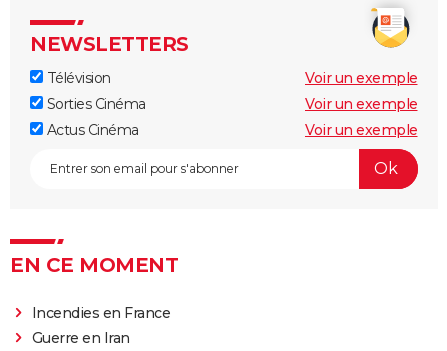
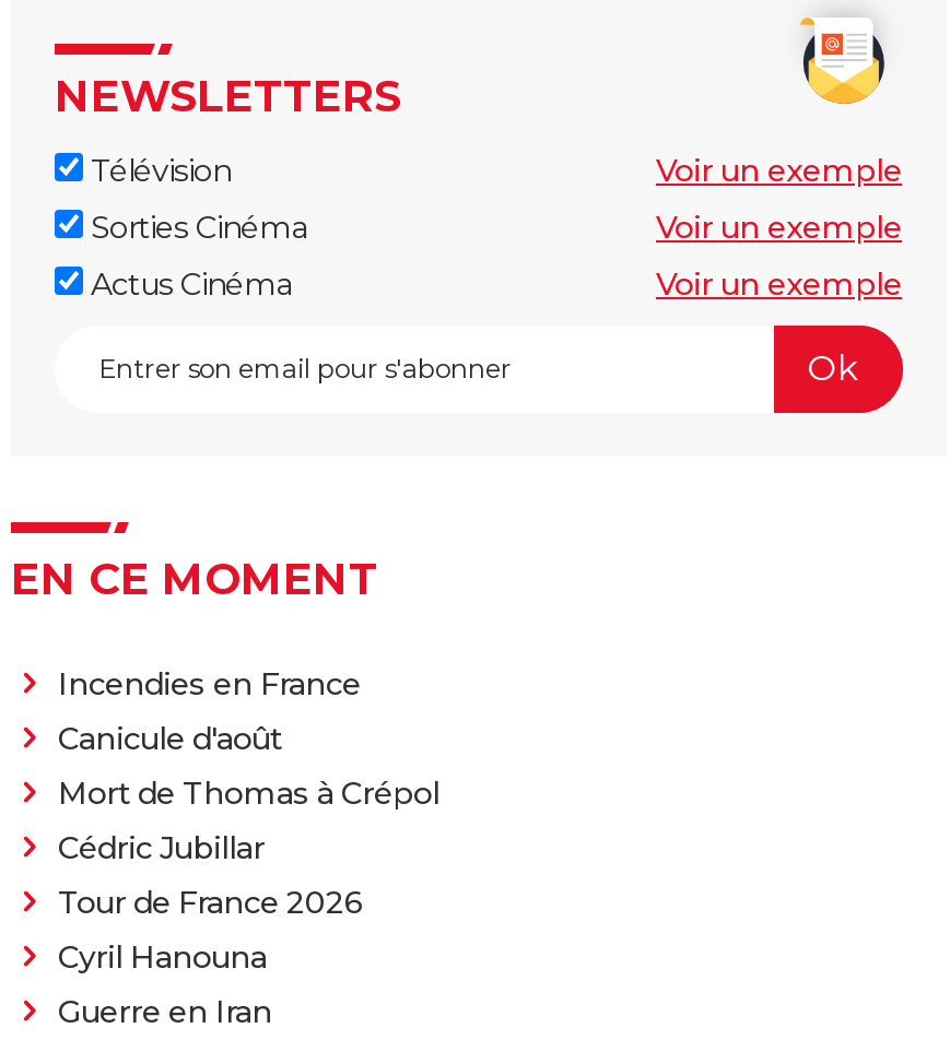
none -> [58,718,439,976] Canicule d'août | Mort de Thomas à Crépol | Cédric Jubillar | Tour de France 2026 | Cyril Hanouna

